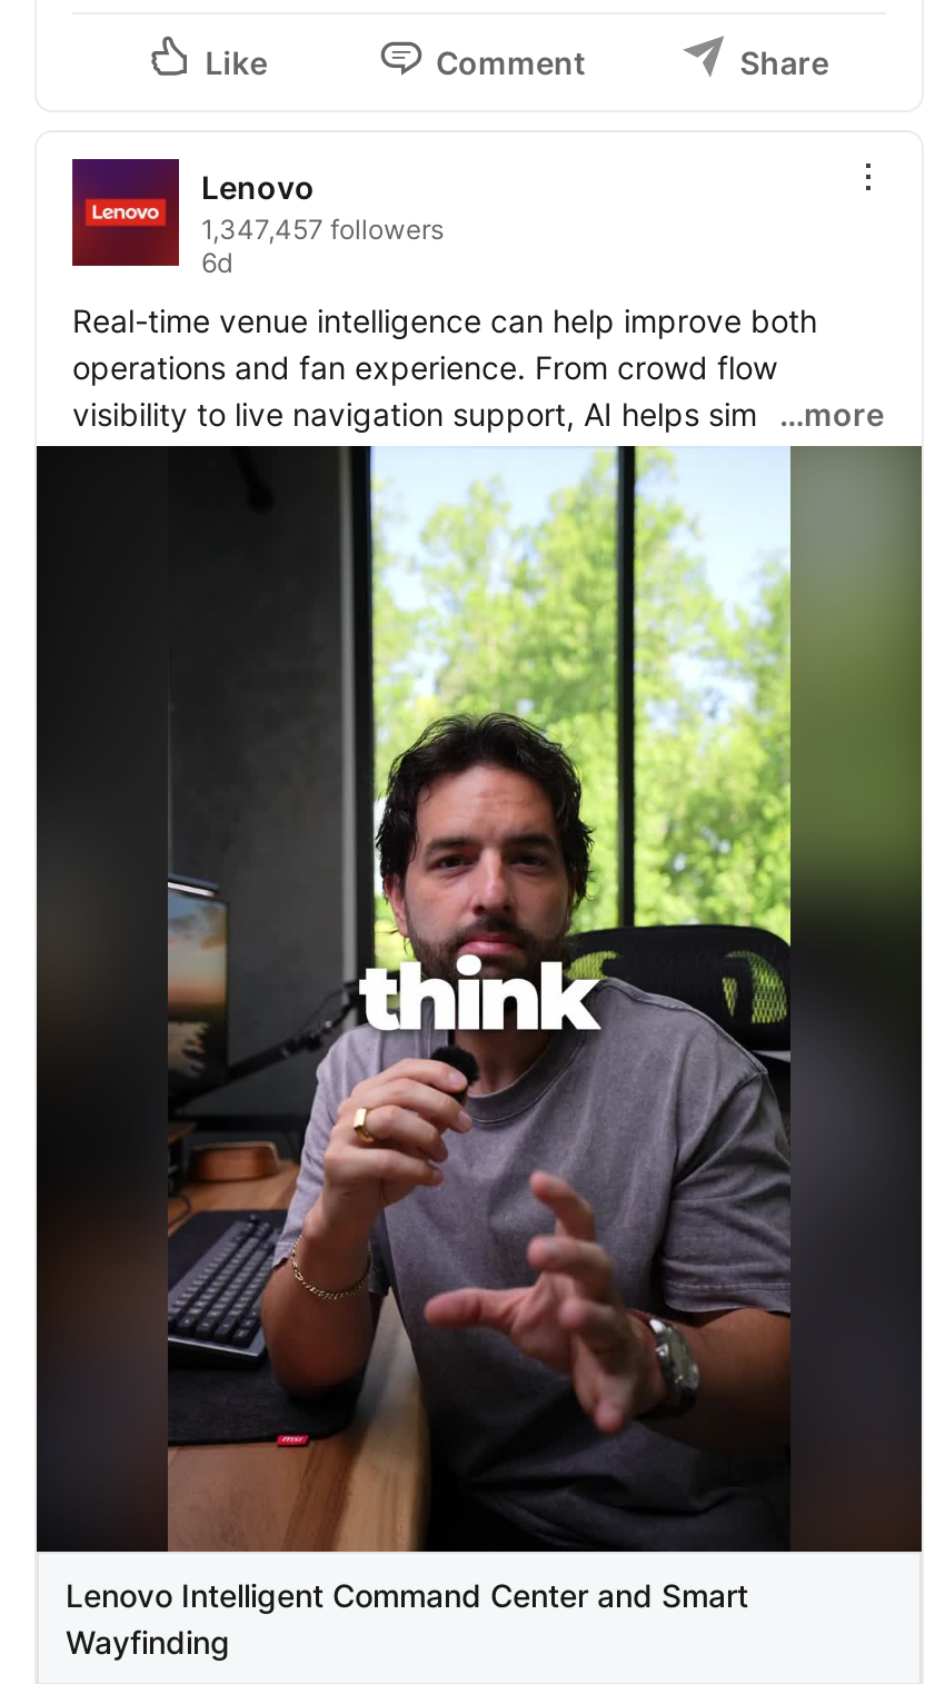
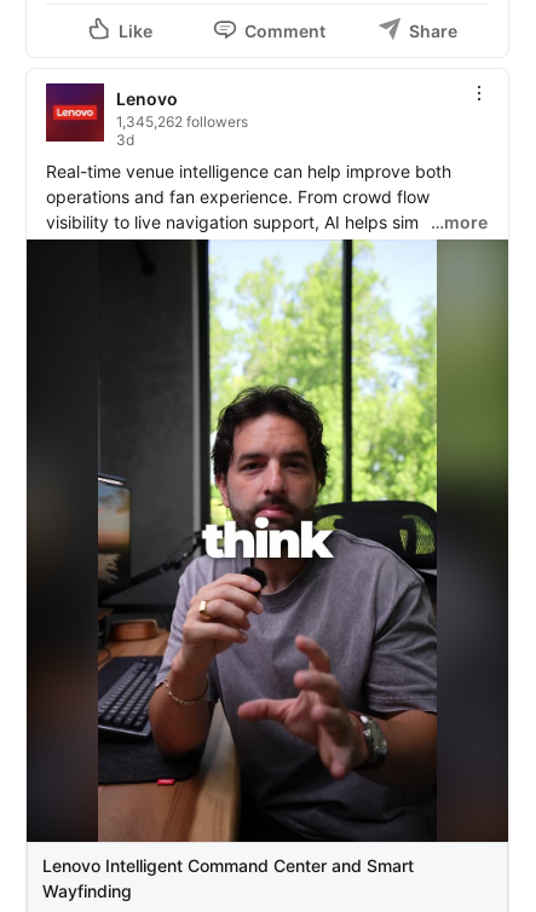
[201,212,444,279] 1,347,457 followers | 6d -> [116,113,248,149] 1,345,262 followers | 3d

